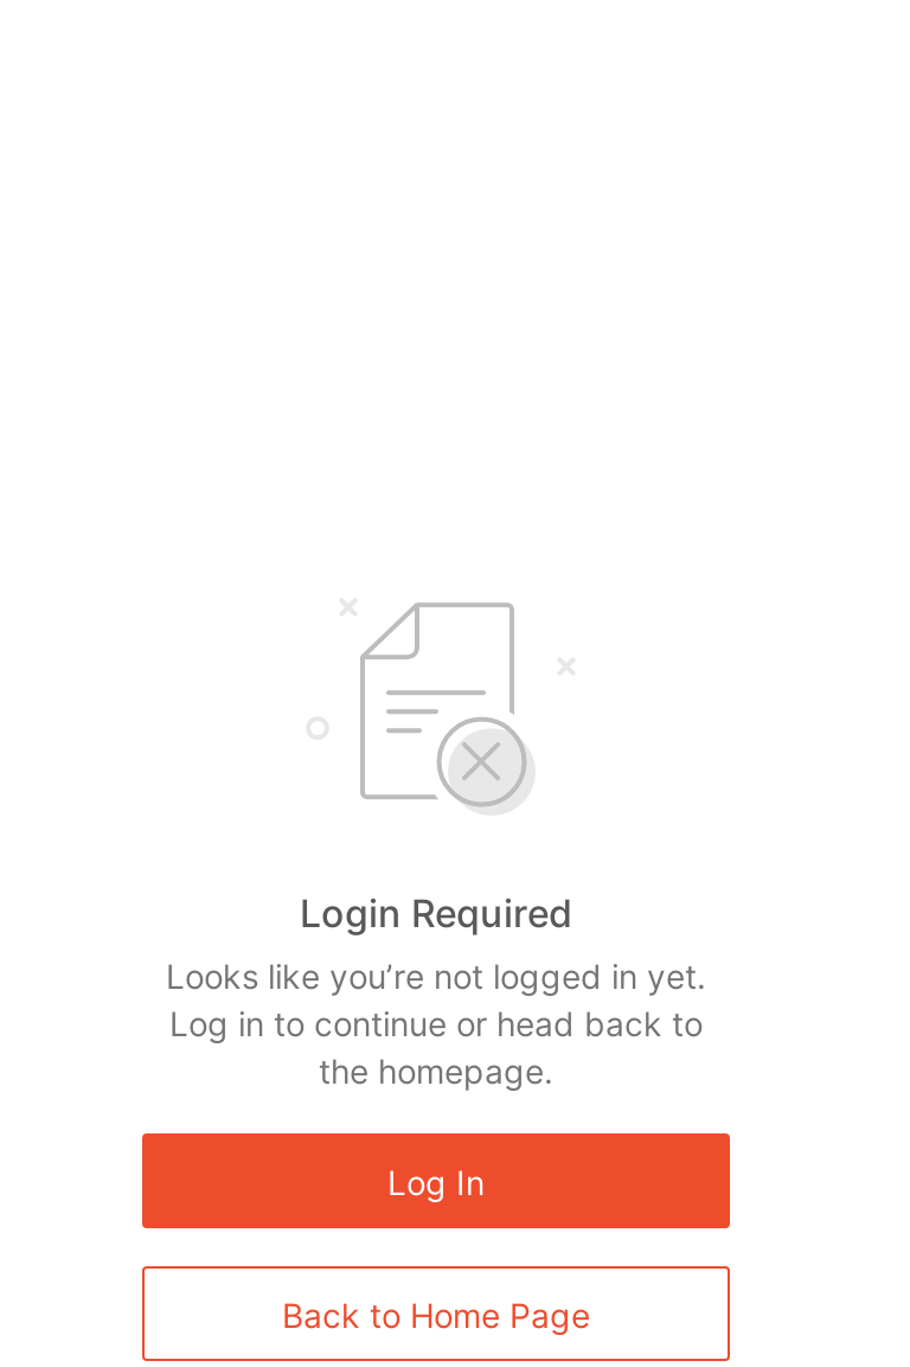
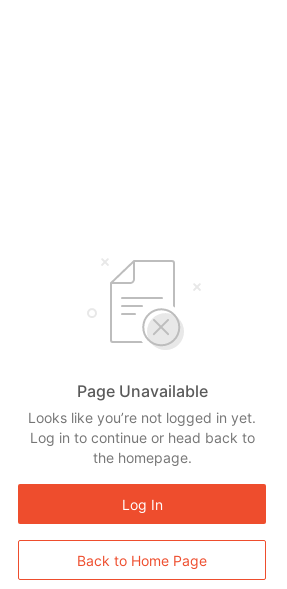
[300,889,572,937] Login Required -> [76,381,207,401] Page Unavailable

